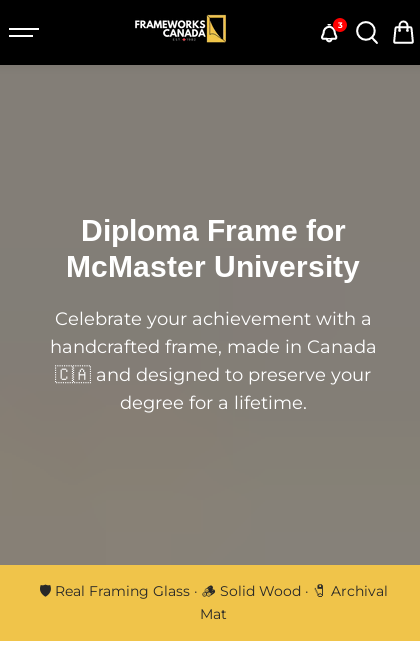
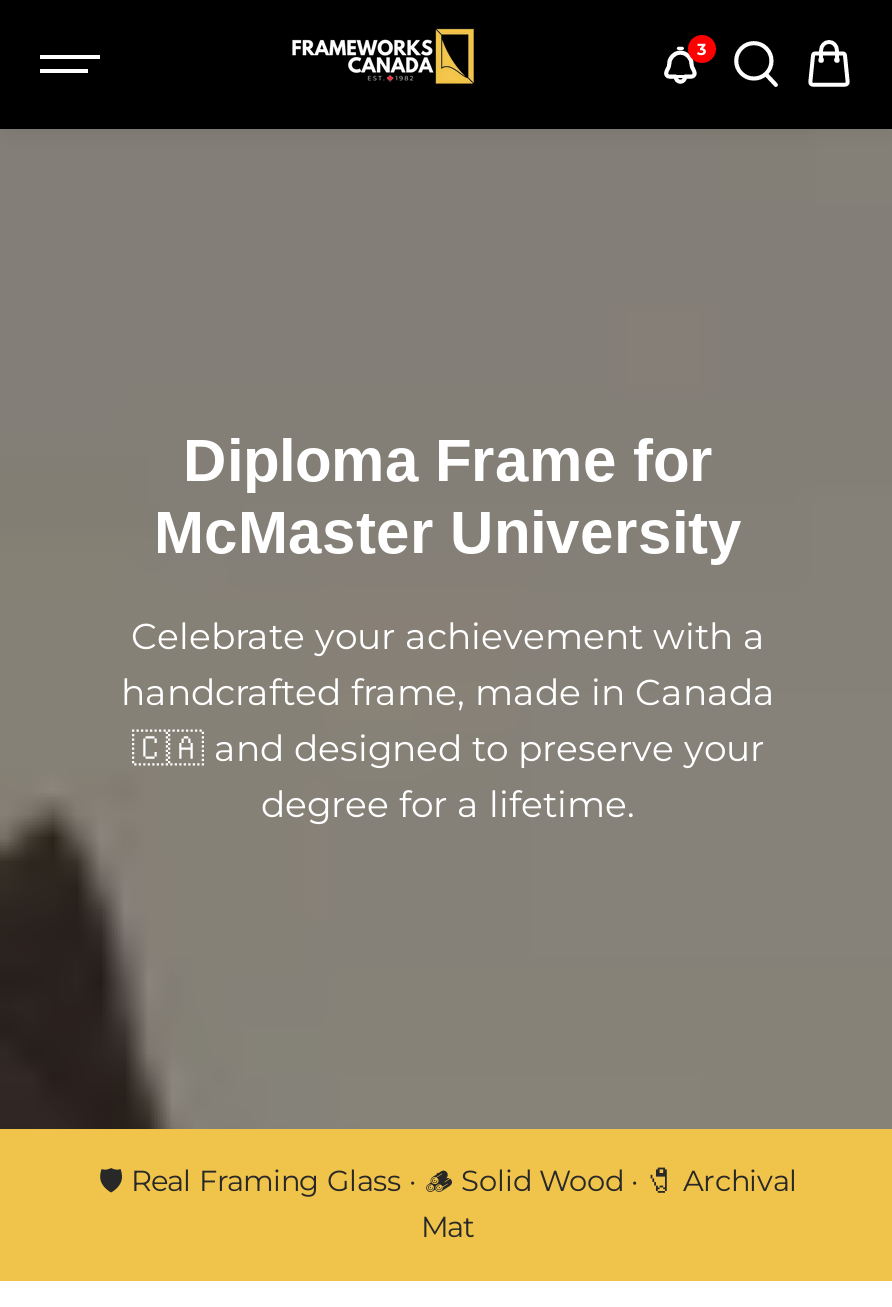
none -> [6,811,166,1129] [image]

